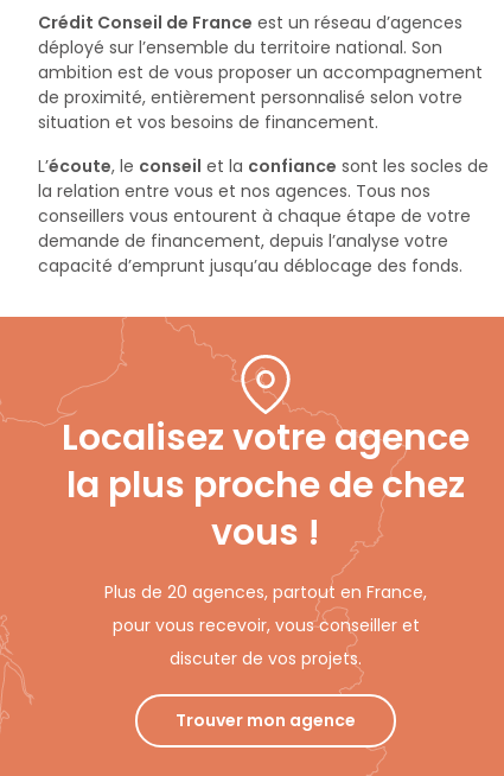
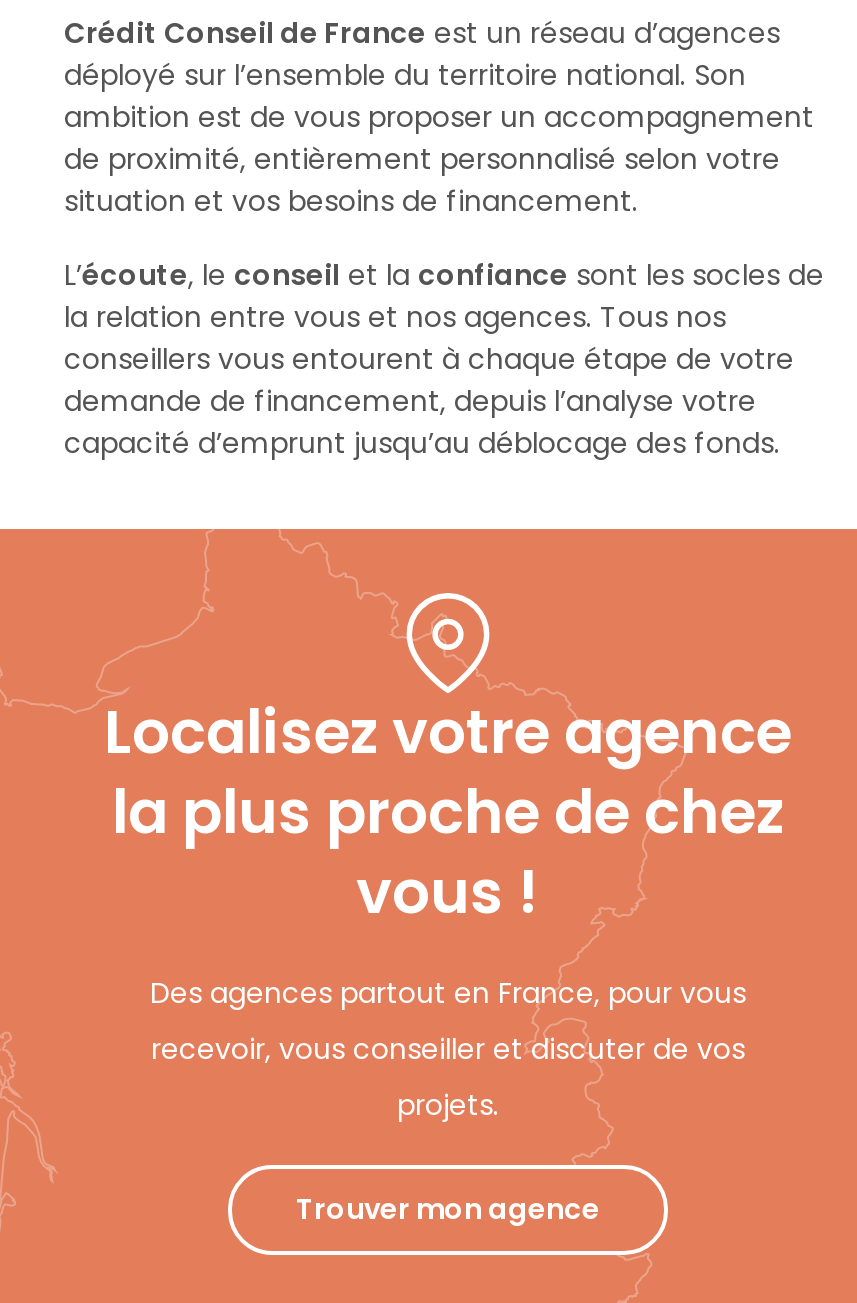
[104,580,427,670] Plus de 20 agences, partout en France, | pour vous recevoir, vous conseiller et | discuter de vos projets. -> [150,973,746,1125] Des agences partout en France, pour vous | recevoir, vous conseiller et discuter de vos | projets.

